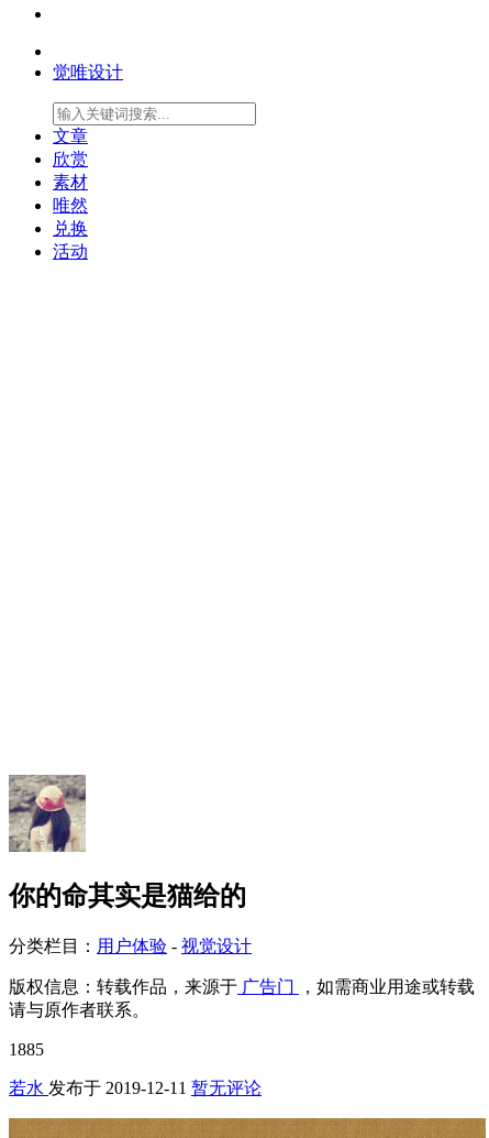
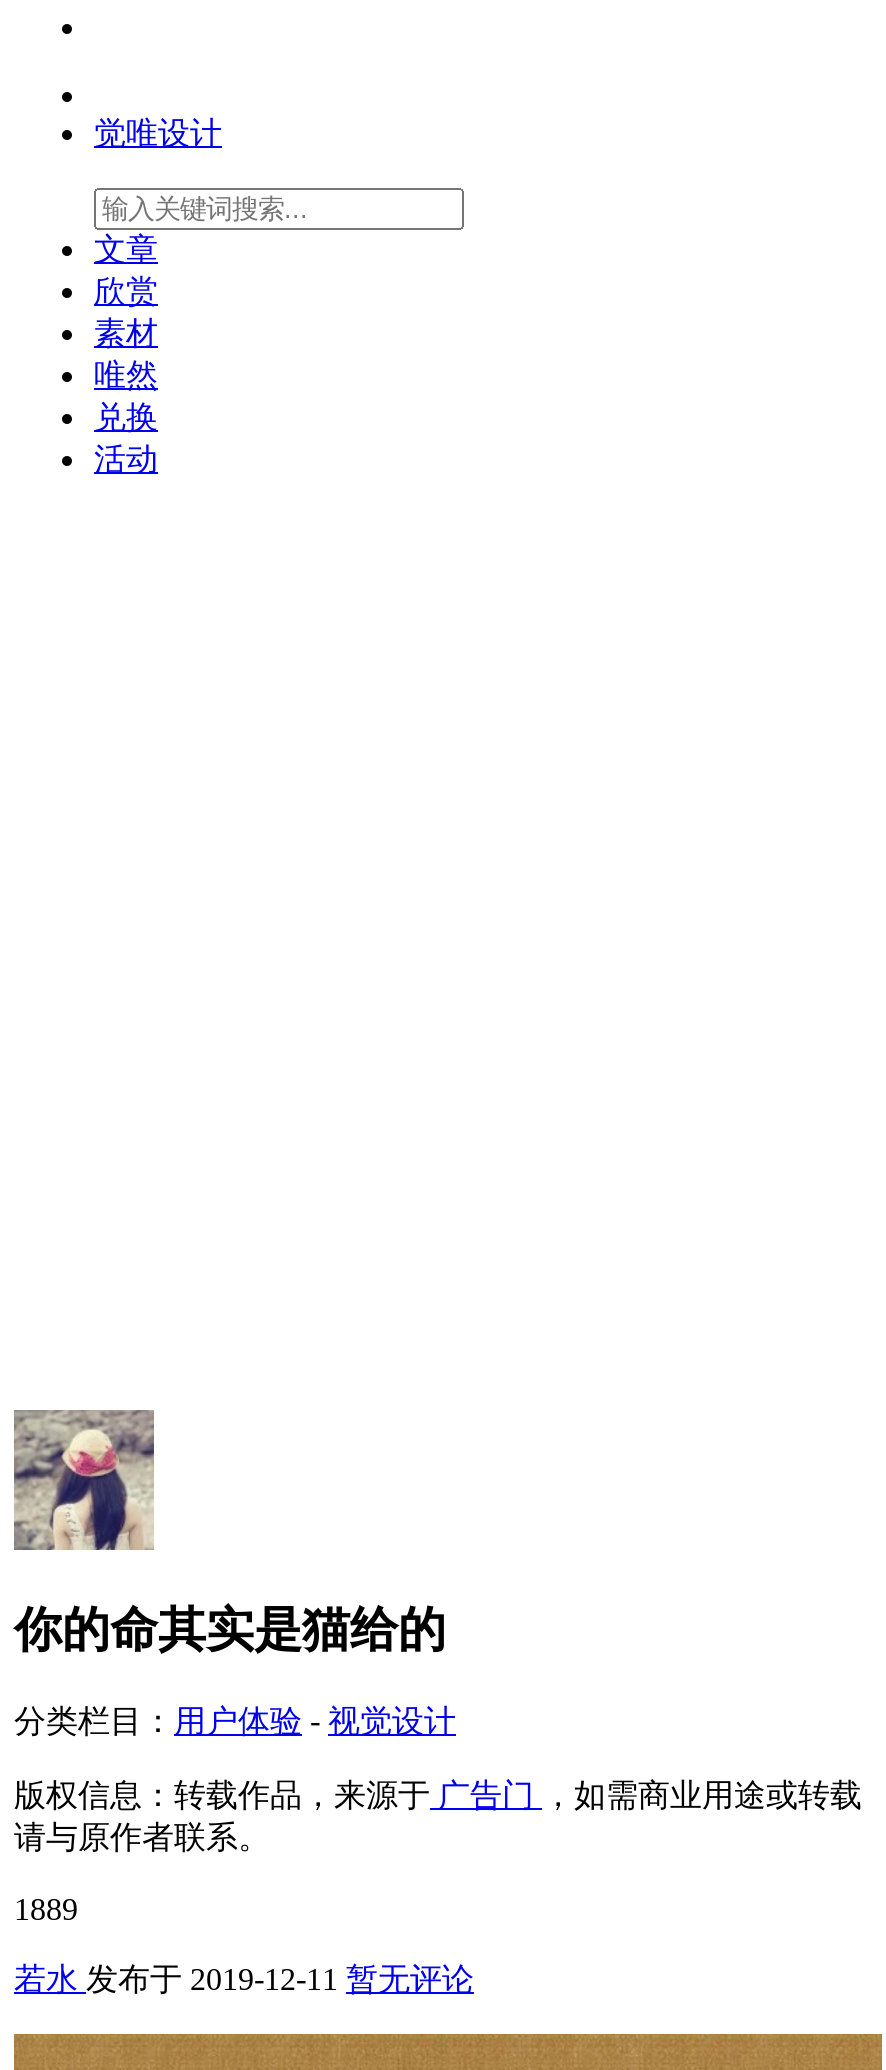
[9,1040,44,1059] 1885 -> [14,1892,78,1926] 1889

